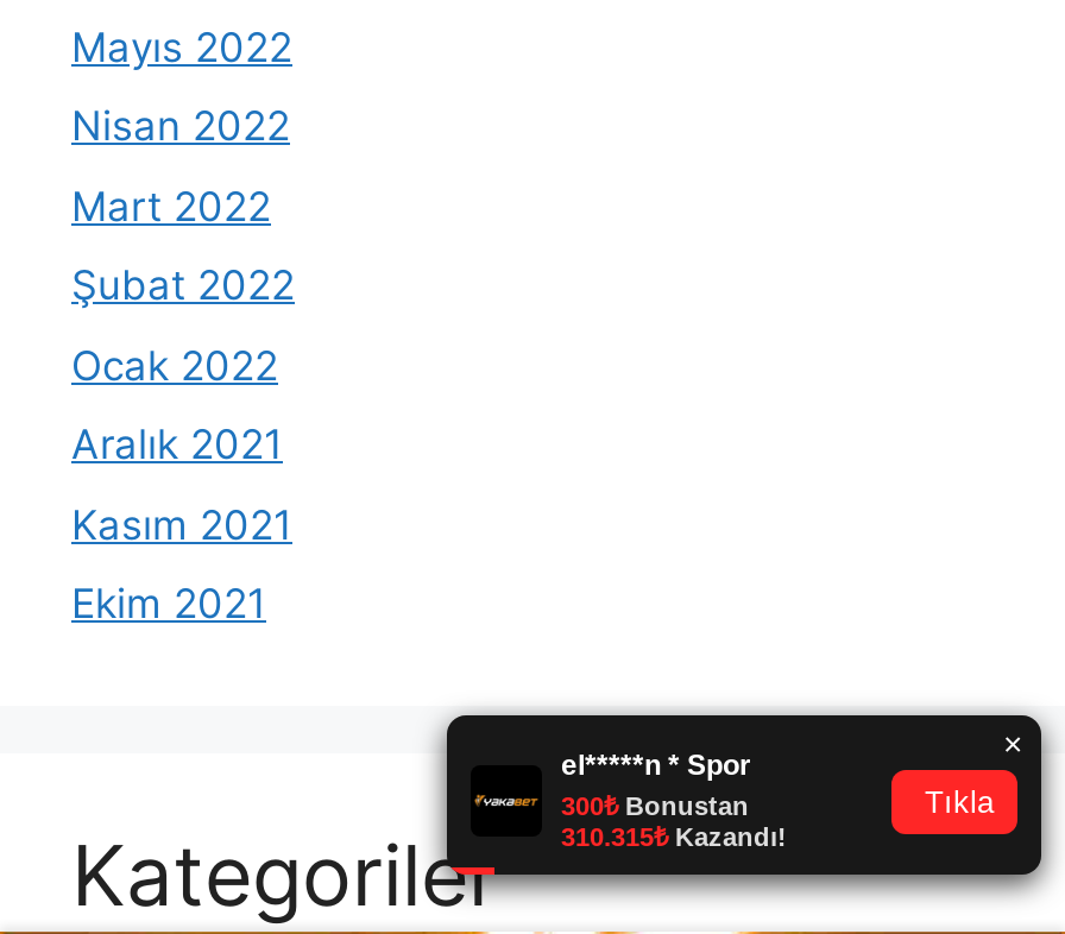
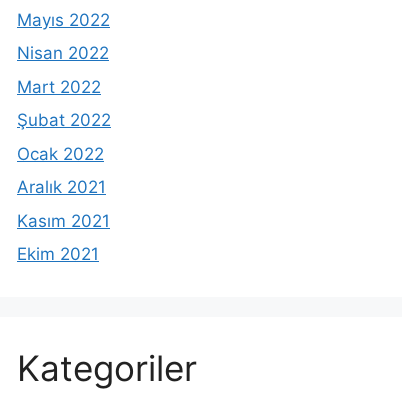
[433,711,1055,898] [image] -> none

